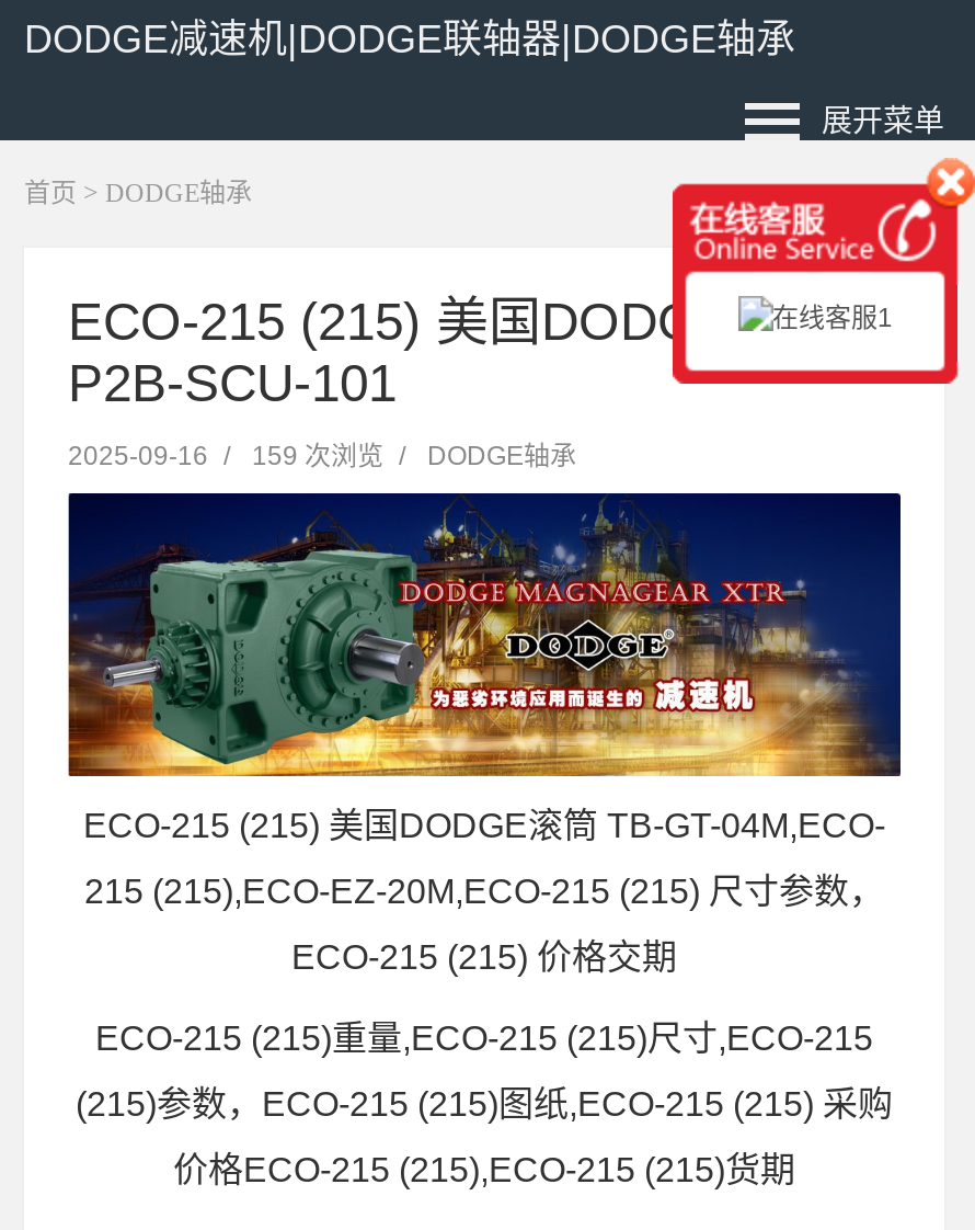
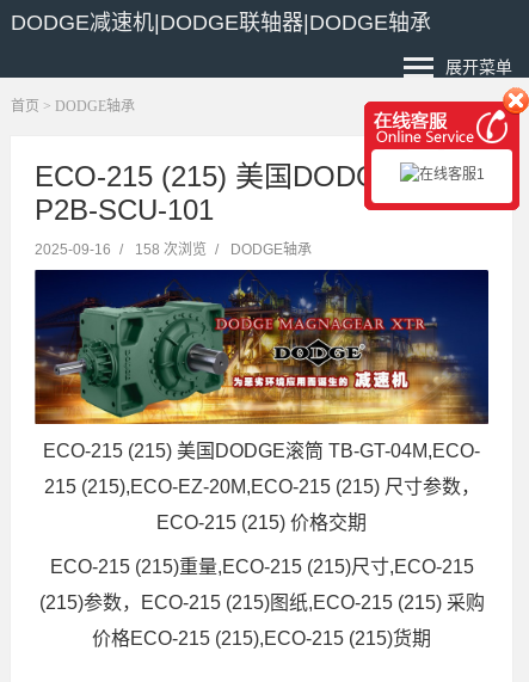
[68,441,576,471] 2025-09-16 / 159 次浏览 / DODGE轴承 -> [35,241,312,258] 2025-09-16 / 158 次浏览 / DODGE轴承

